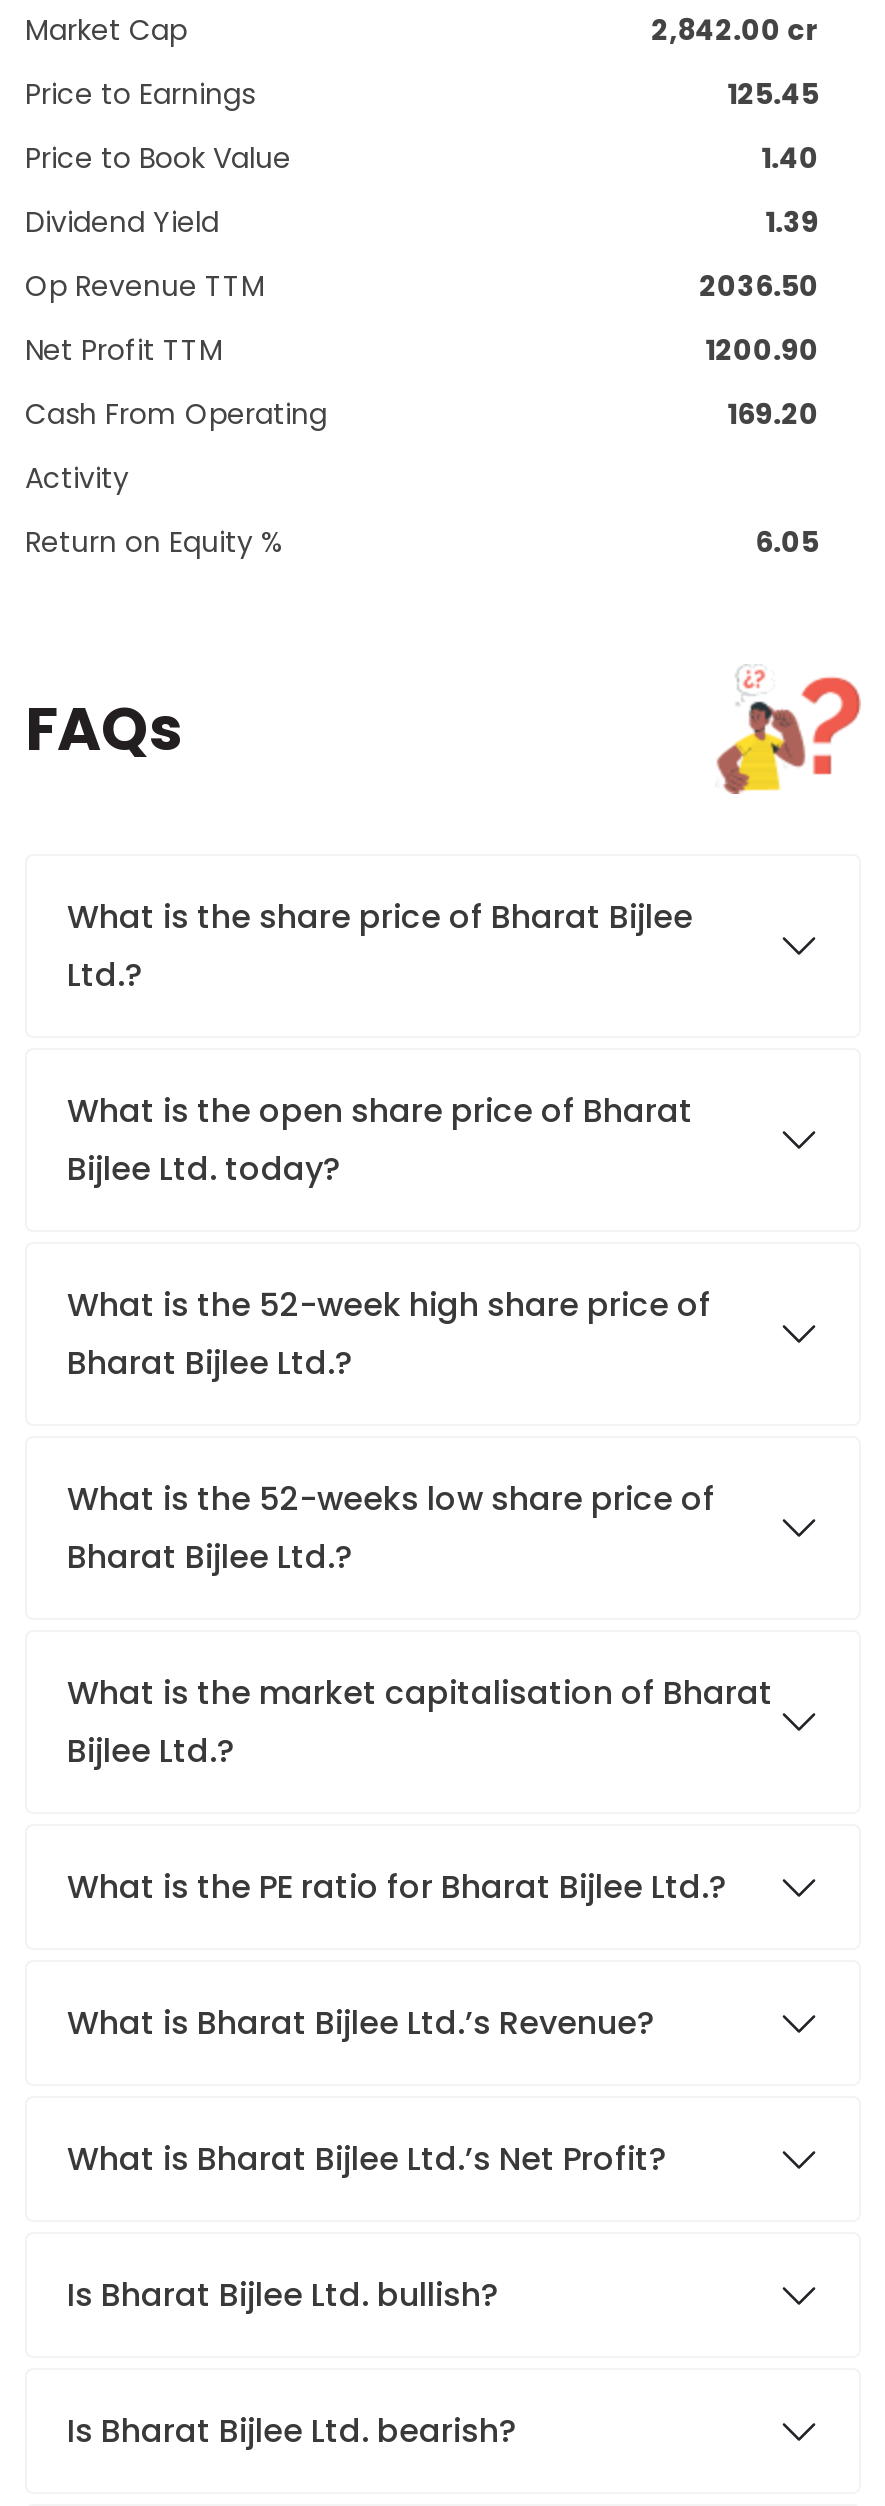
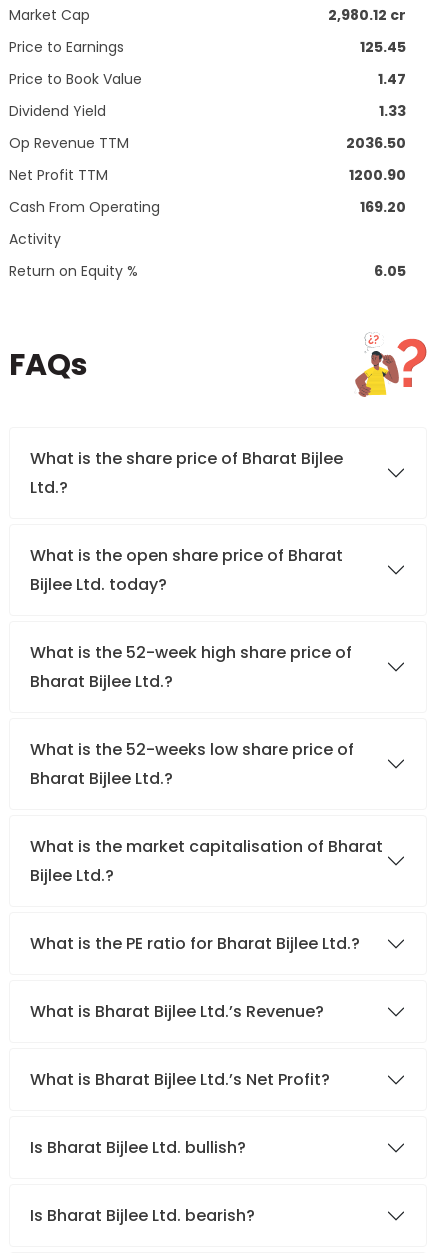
[651,10,819,50] 2,842.00 cr -> [328,5,406,25] 2,980.12 cr
[761,138,819,178] 1.40 -> [378,69,406,89] 1.47
[765,202,819,242] 1.39 -> [379,101,406,121] 1.33

